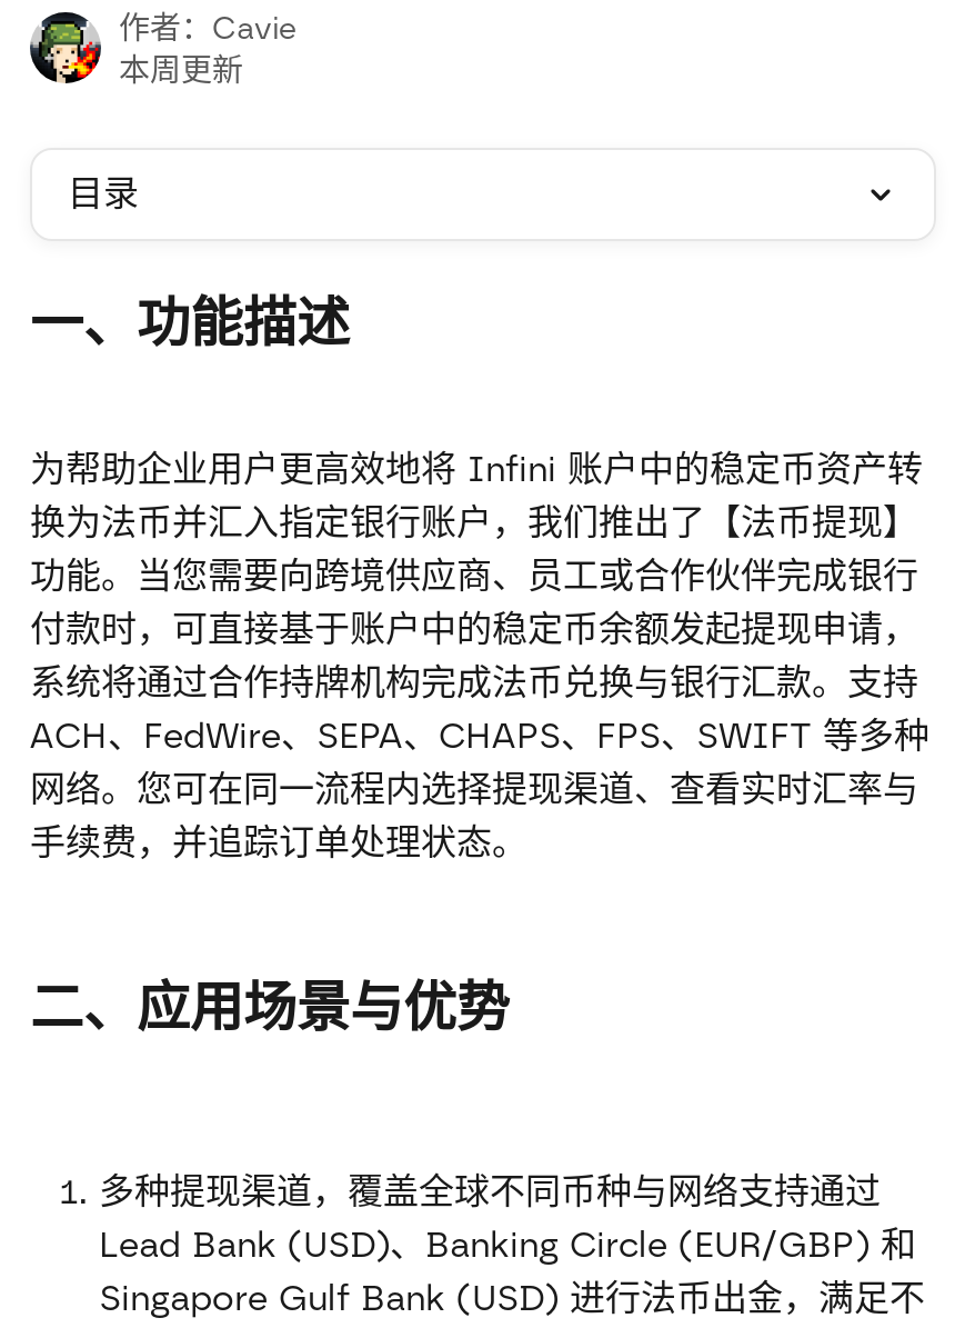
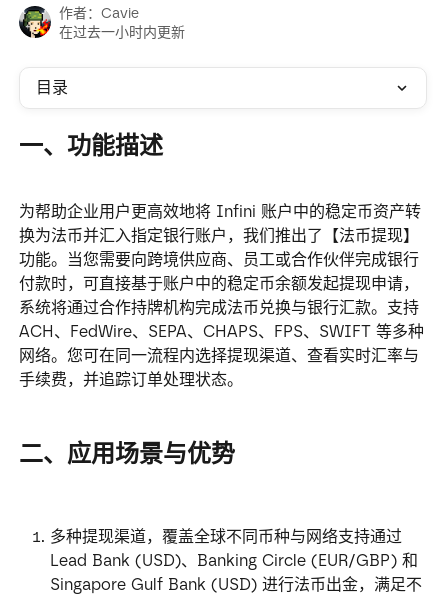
[119,52,243,90] 本周更新 -> [59,24,185,41] 在过去一小时内更新

